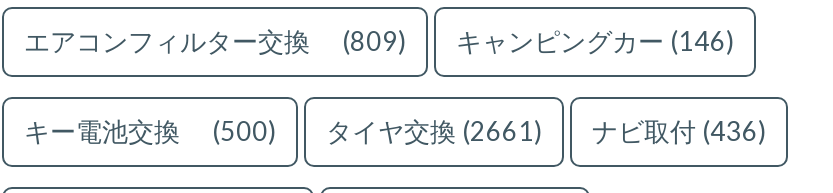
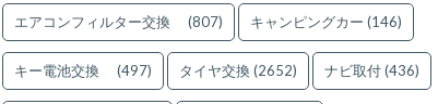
[24,25,406,57] エアコンフィルター交換(809) -> [14,13,223,30] エアコンフィルター交換(807)
[24,115,276,147] キー電池交換(500) -> [14,62,152,79] キー電池交換(497)
[326,115,542,147] タイヤ交換(2661) -> [179,62,297,79] タイヤ交換(2652)

